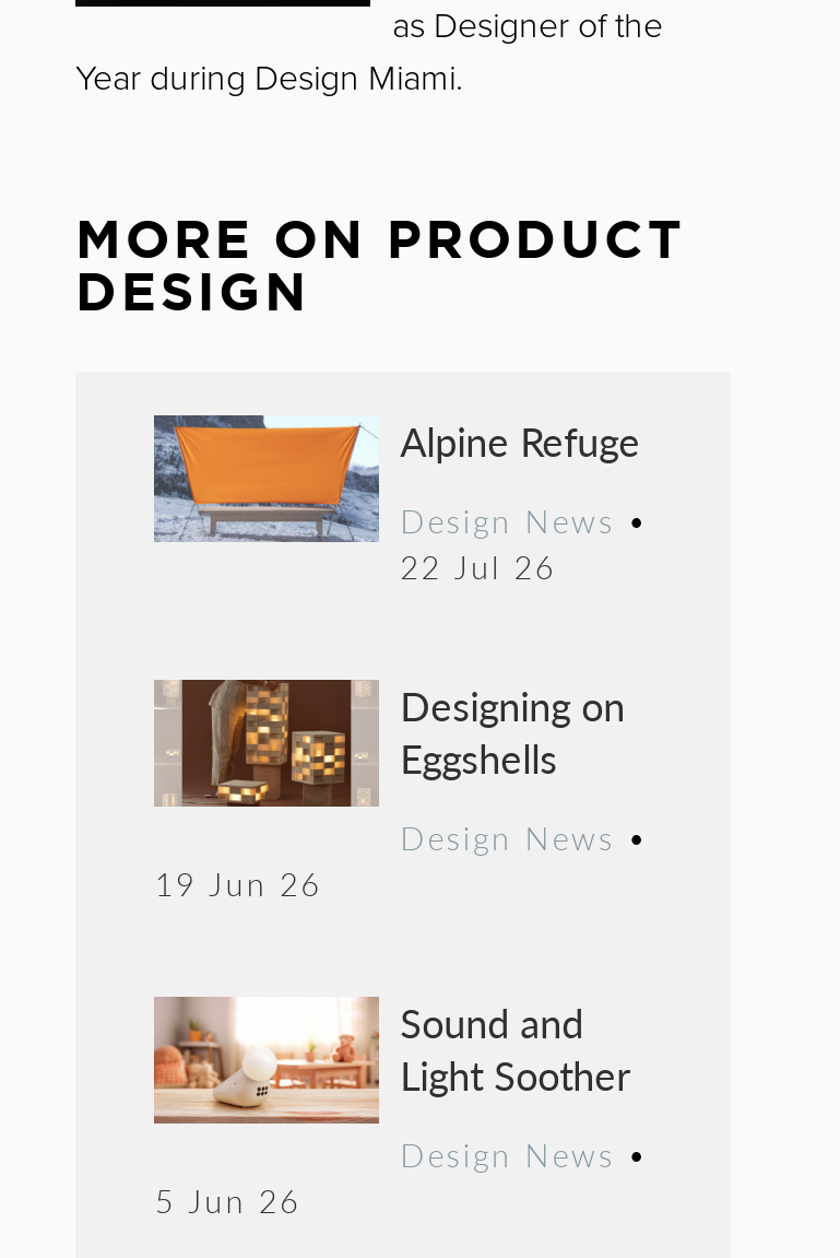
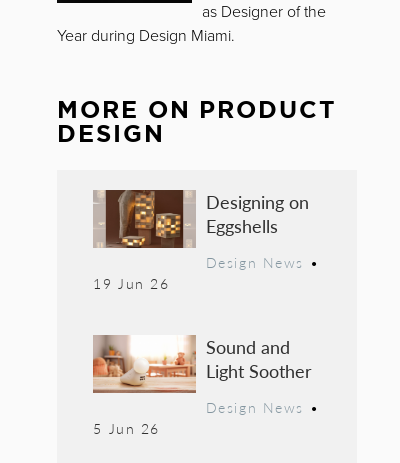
[154,413,648,588] [image] | Alpine Refuge | Design News • | 22 Jul 26 -> none

